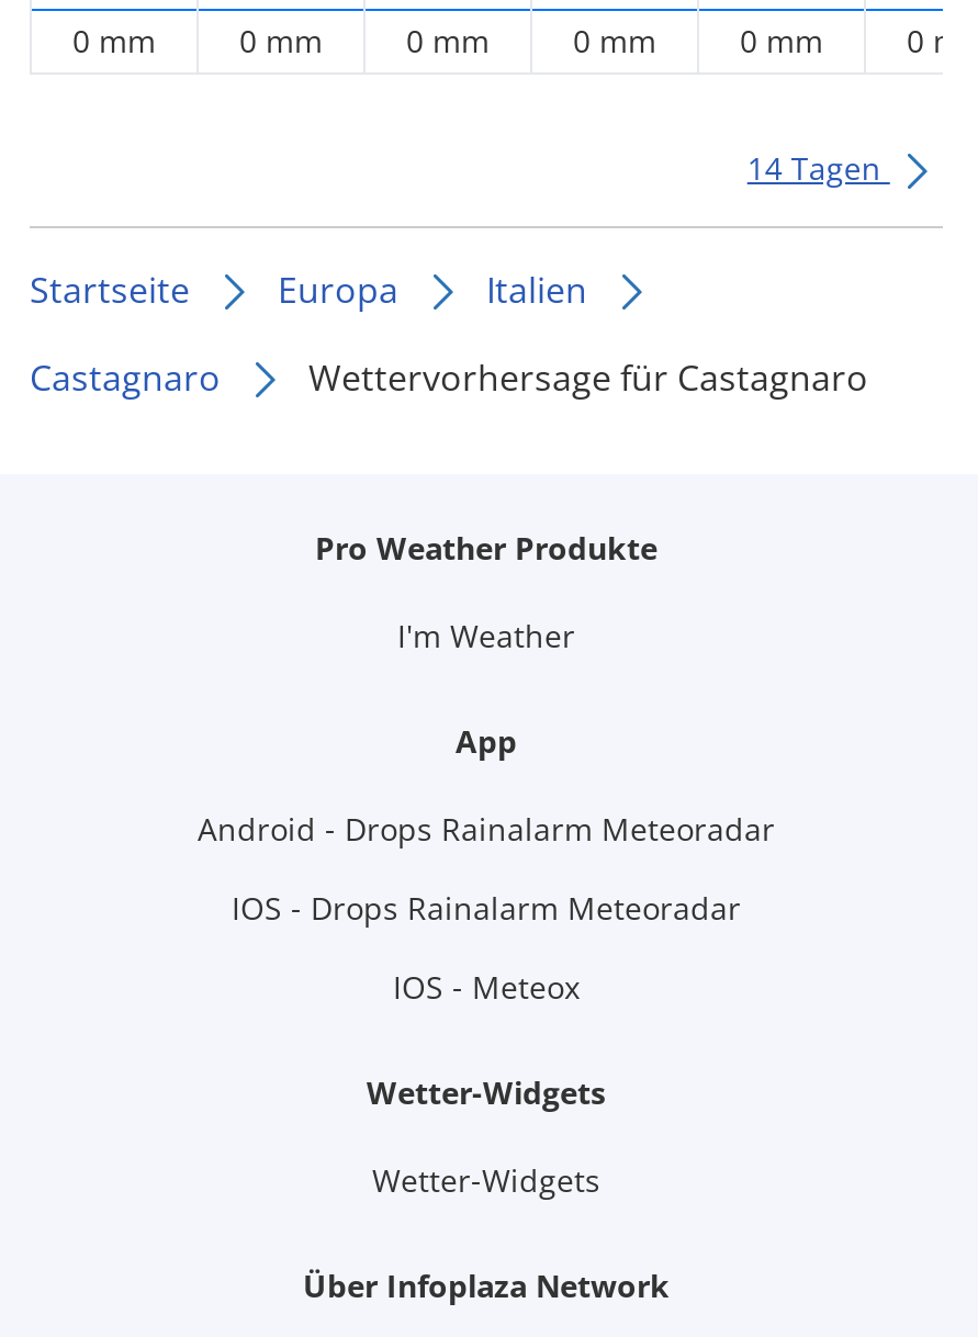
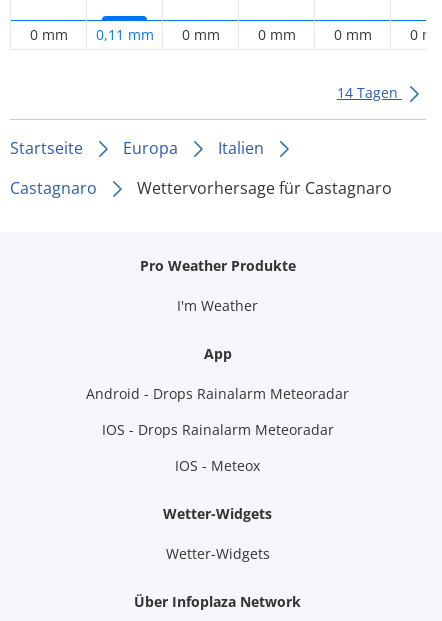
[239,20,323,61] 0 mm -> [95,25,153,44] 0,11 mm

